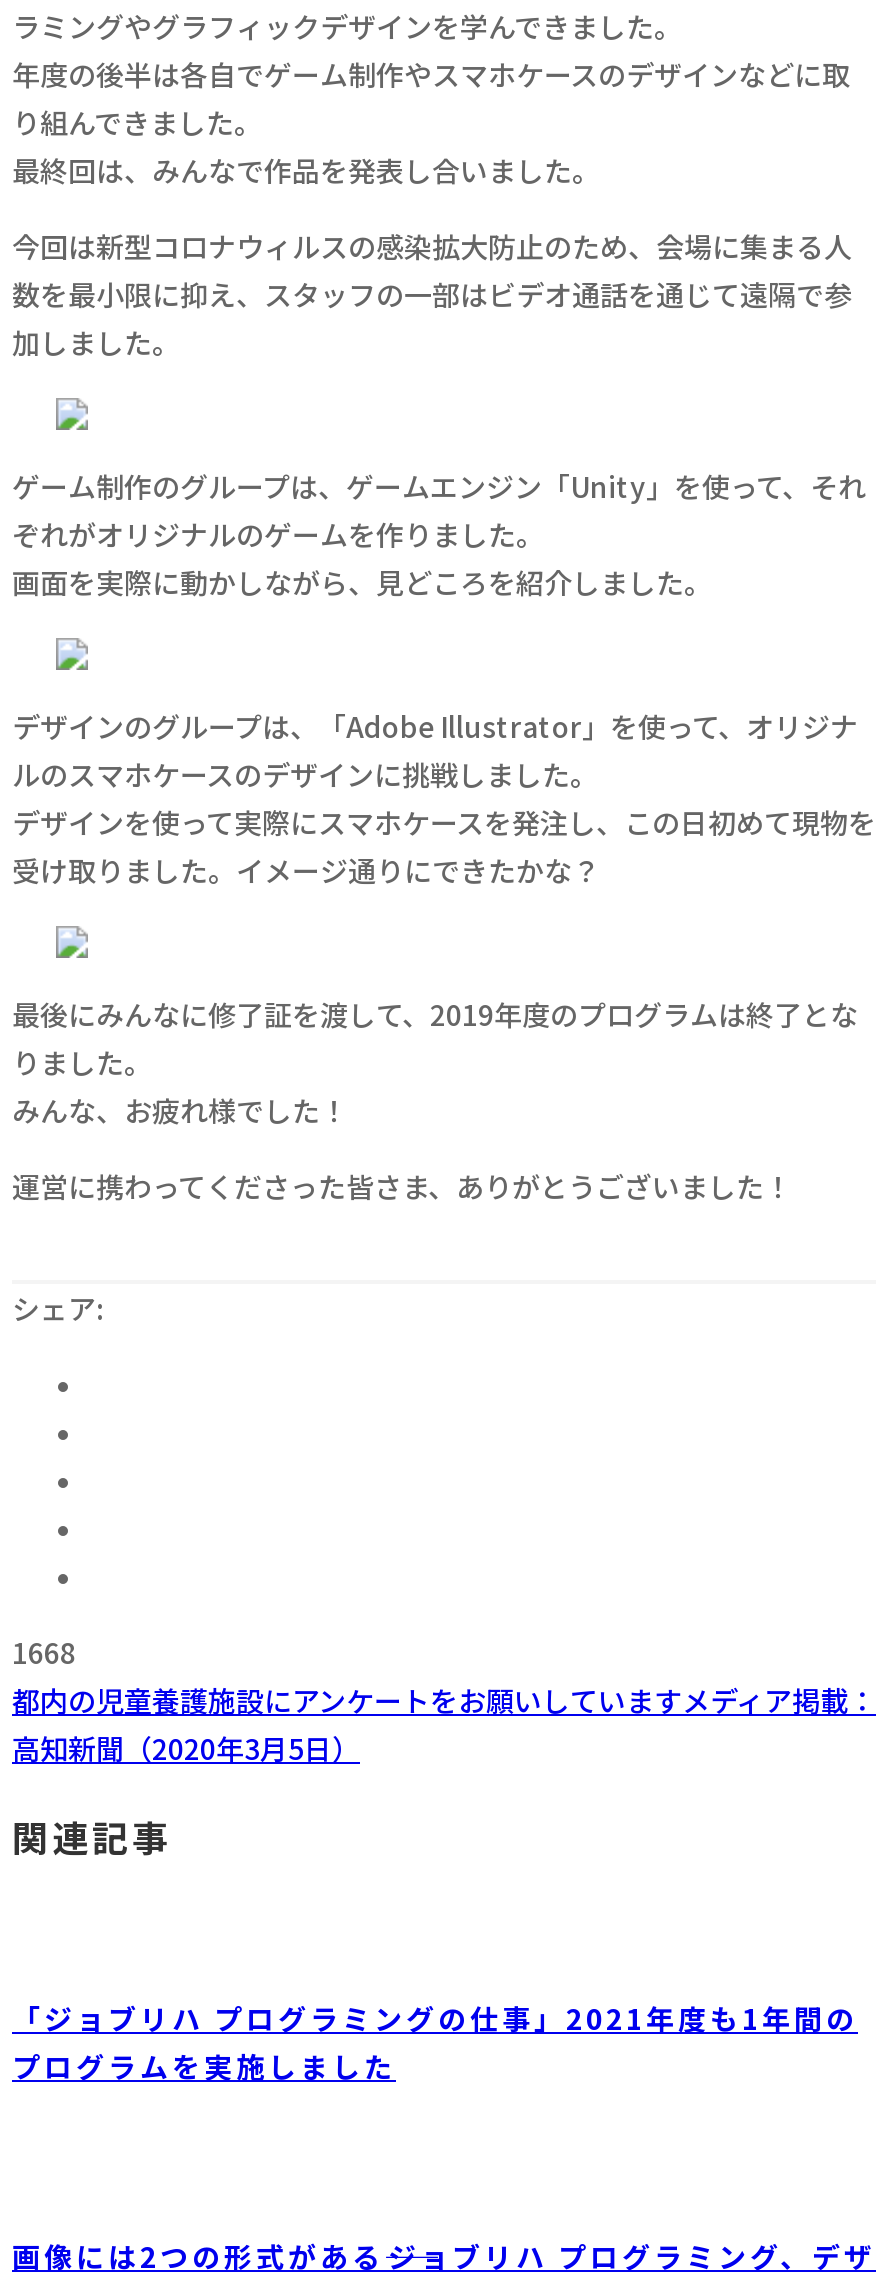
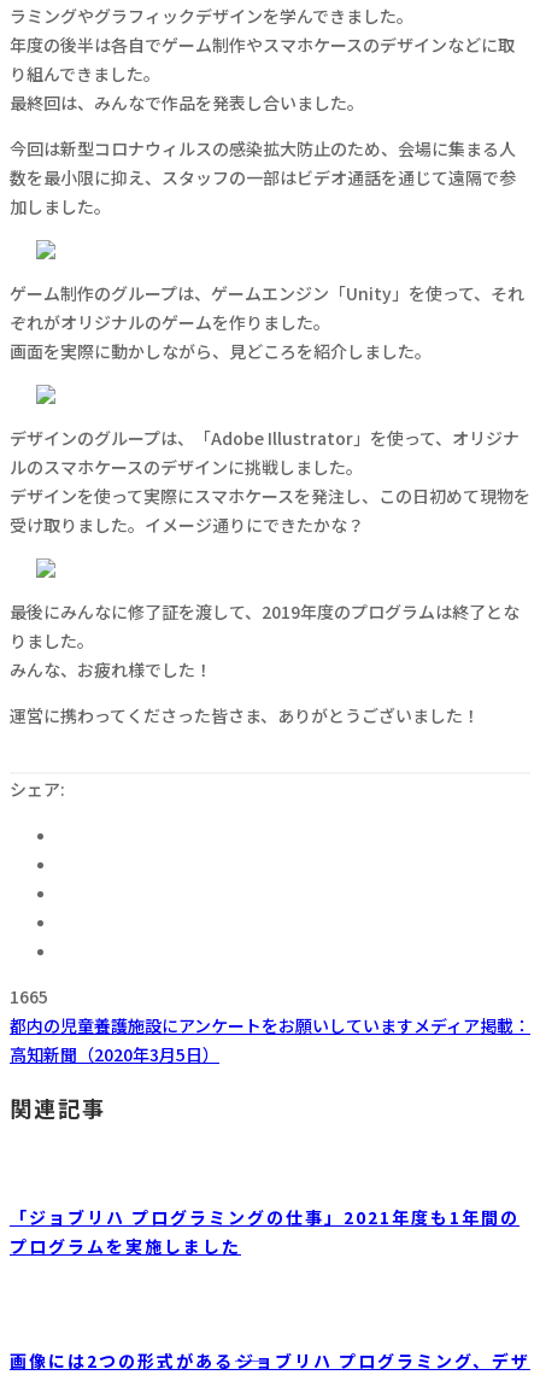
[12,1631,76,1671] 1668 -> [10,984,48,1008] 1665

